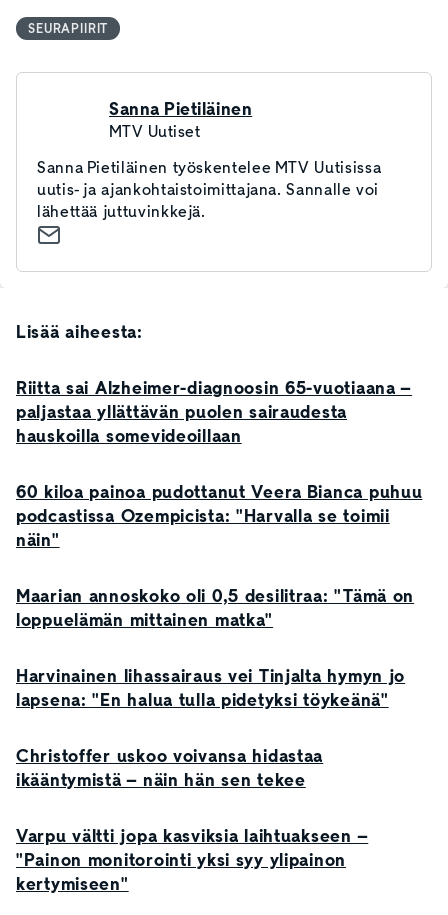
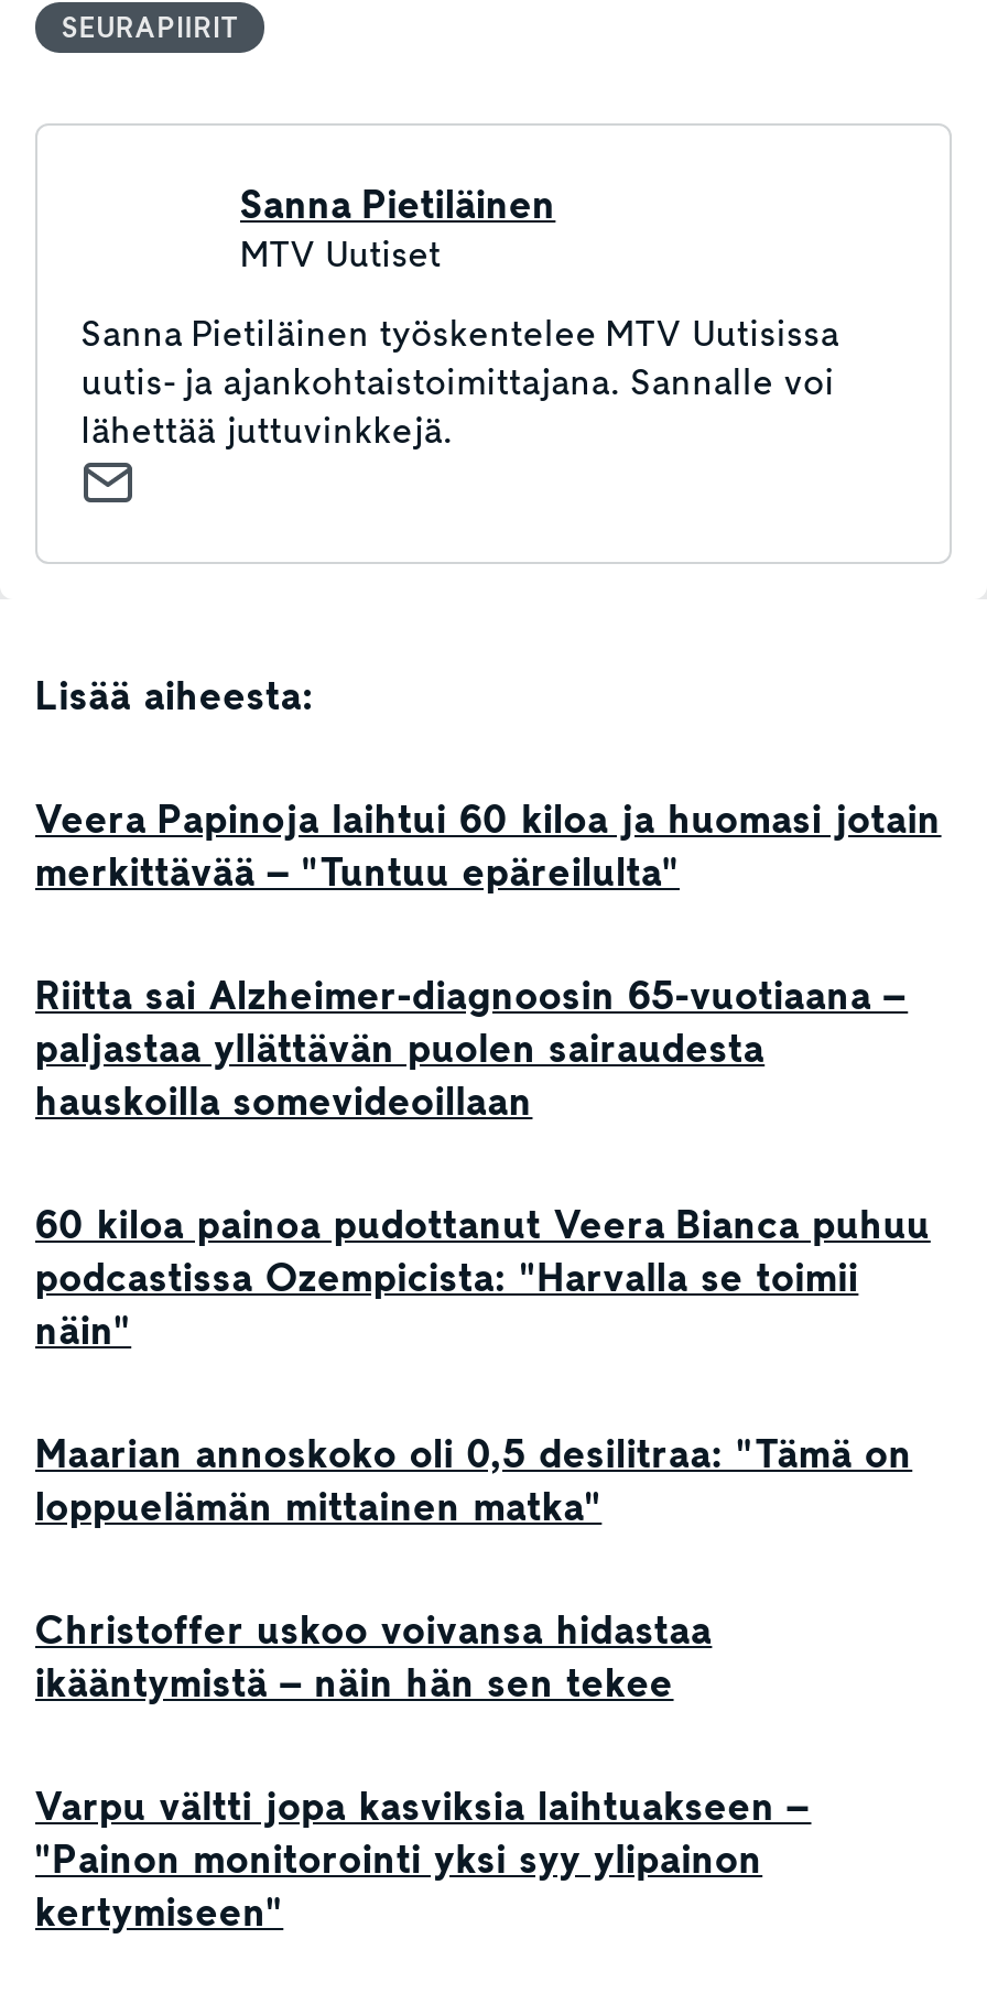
none -> [35,793,941,899] Veera Papinoja laihtui 60 kiloa ja huomasi jotain | merkittävää – "Tuntuu epäreilulta"
moved [16,376,422,632] -> [35,969,931,1534]: Riitta sai Alzheimer-diagnoosin 65-vuotiaana – | paljastaa yllättävän puolen sairaudesta | hauskoilla somevideoillaan | 60 kiloa painoa pudottanut Veera Bianca puhuu | podcastissa Ozempicista: "Harvalla se toimii | näin" | Maarian annoskoko oli 0,5 desilitraa: "Tämä on | loppuelämän mittainen matka"
[16,664,405,712] Harvinainen lihassairaus vei Tinjalta hymyn jo | lapsena: "En halua tulla pidetyksi töykeänä" -> none

